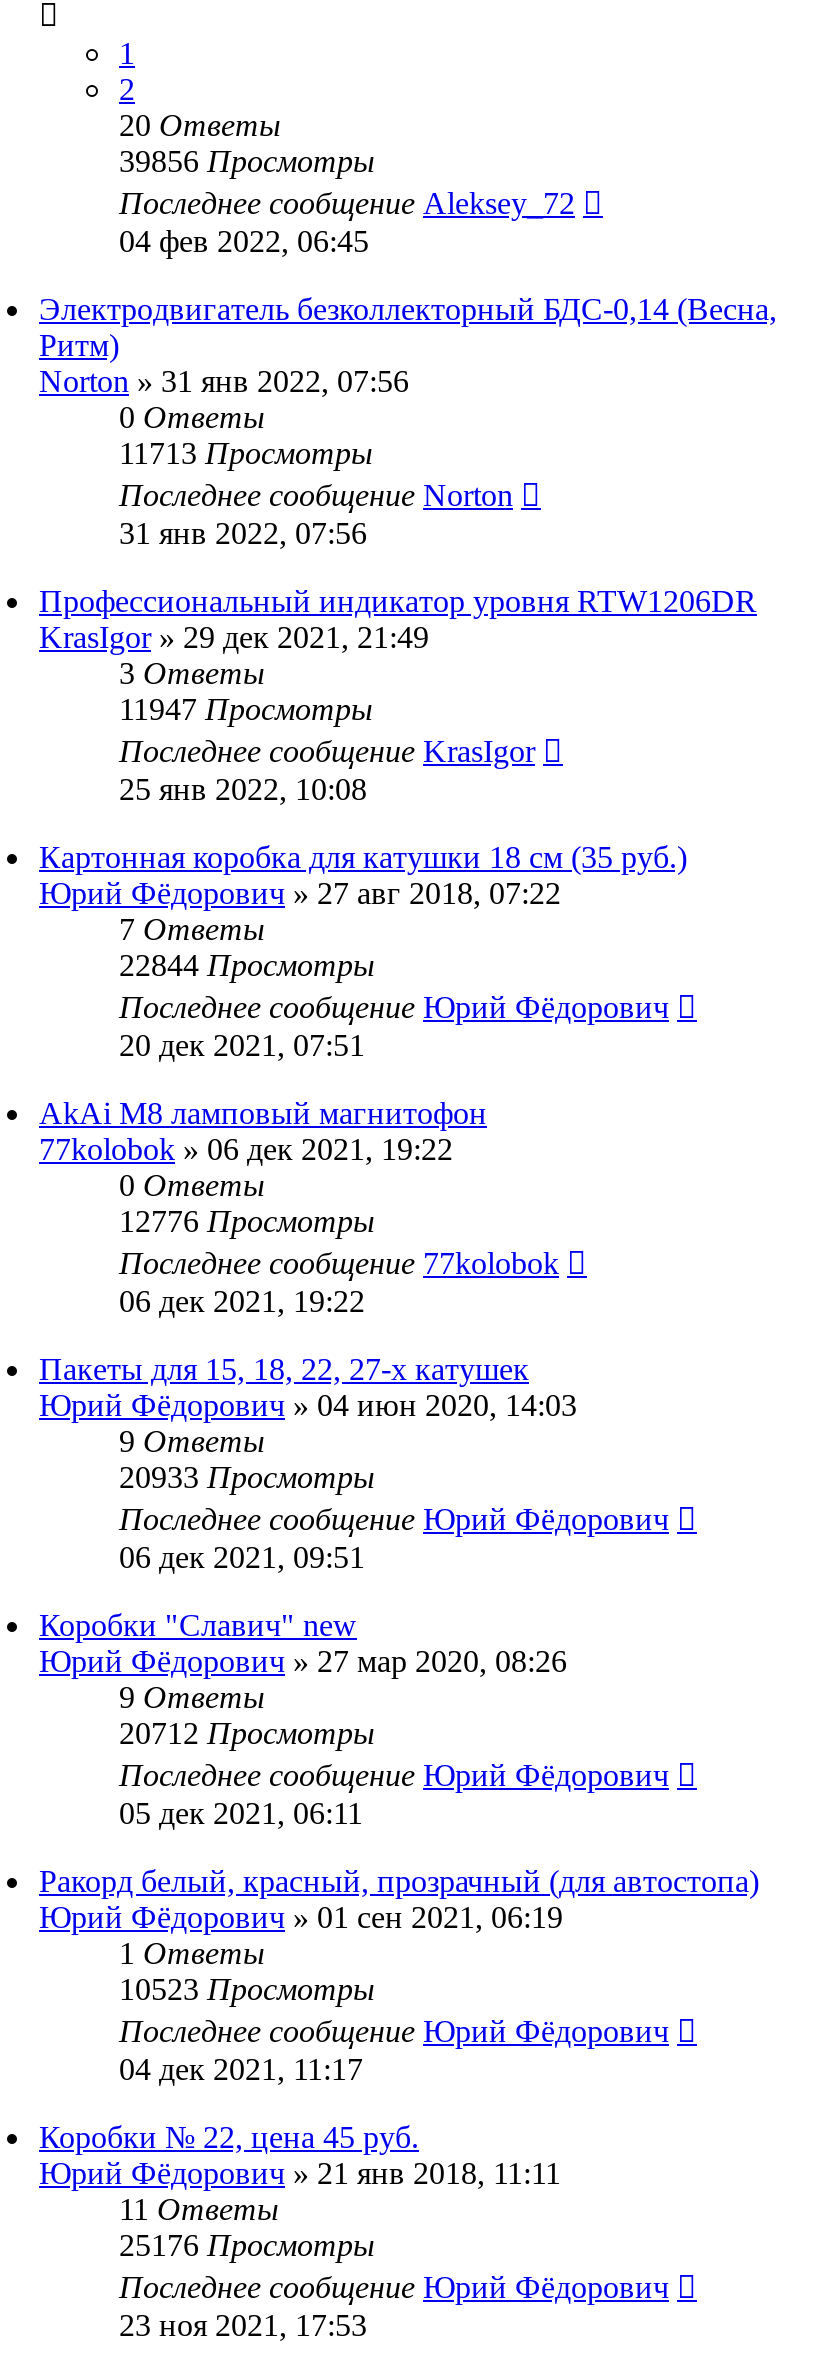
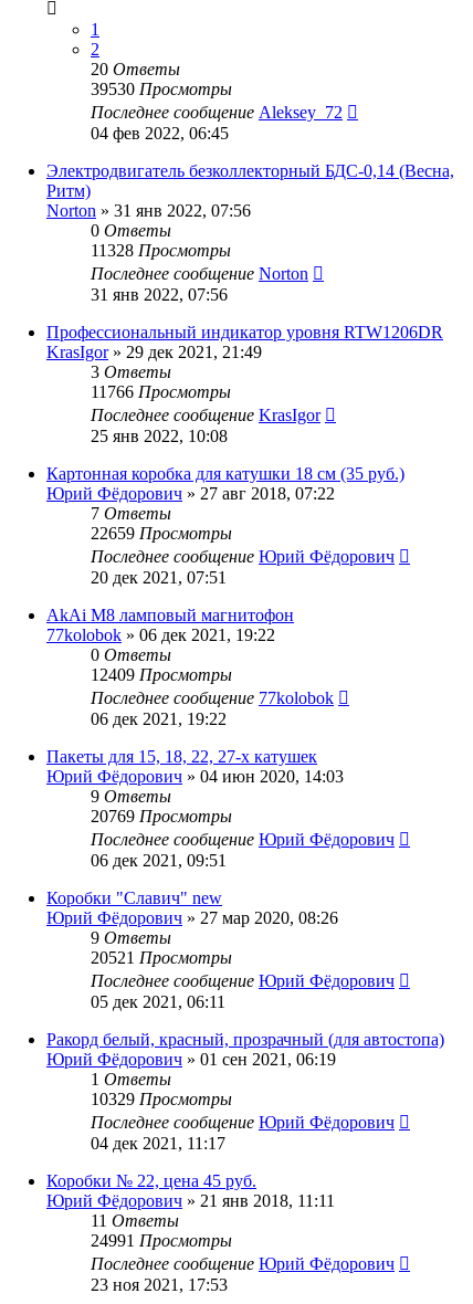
[119,144,375,178] 39856 Просмотры -> [91,79,232,98] 39530 Просмотры
[119,436,373,470] 11713 Просмотры -> [91,241,231,260] 11328 Просмотры
[119,692,373,726] 11947 Просмотры -> [91,382,231,401] 11766 Просмотры
[119,948,375,982] 22844 Просмотры -> [91,524,232,542] 22659 Просмотры
[119,1204,375,1238] 12776 Просмотры -> [91,665,232,684] 12409 Просмотры
[119,1460,375,1494] 20933 Просмотры -> [91,807,232,825] 20769 Просмотры
[119,1716,375,1750] 20712 Просмотры -> [91,948,232,967] 20521 Просмотры
[119,1972,375,2006] 10523 Просмотры -> [91,1090,232,1108] 10329 Просмотры
[119,2228,375,2262] 25176 Просмотры -> [91,1231,232,1250] 24991 Просмотры

